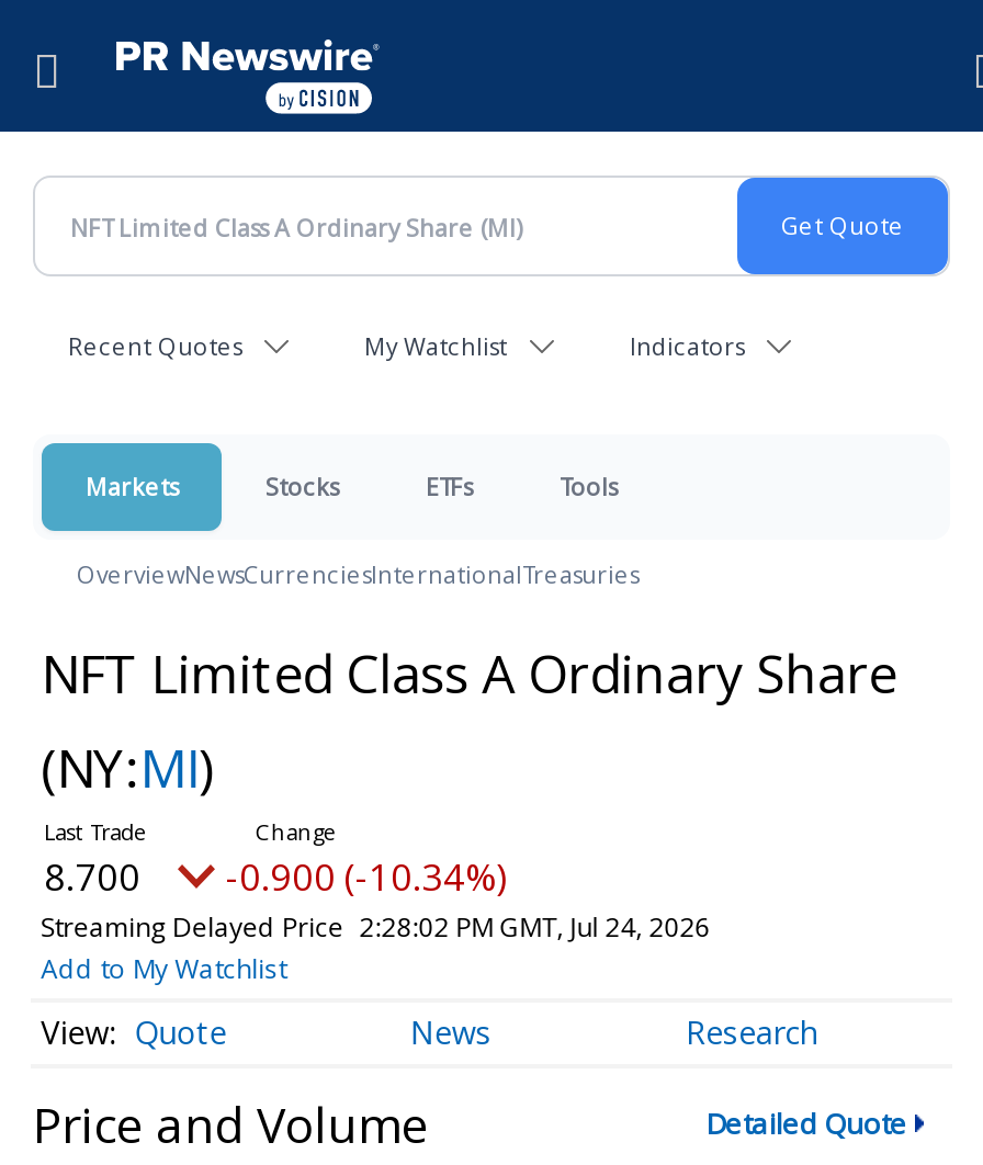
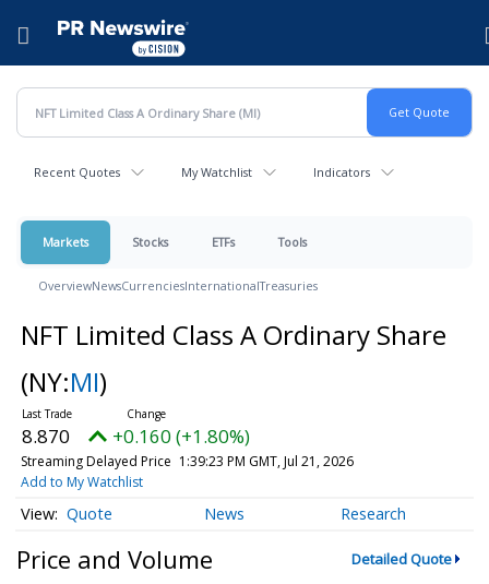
[44,851,140,902] 8.700 -> [22,424,70,449] 8.870
[226,851,507,902] -0.900 (-10.34%) -> [112,424,250,449] +0.160 (+1.80%)
[41,908,710,946] Streaming Delayed Price 2:28:02 PM GMT, Jul 24, 2026 -> [20,452,353,470] Streaming Delayed Price 1:39:23 PM GMT, Jul 21, 2026

